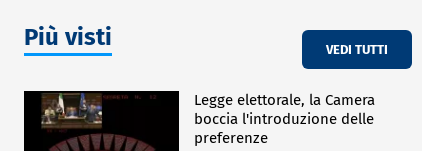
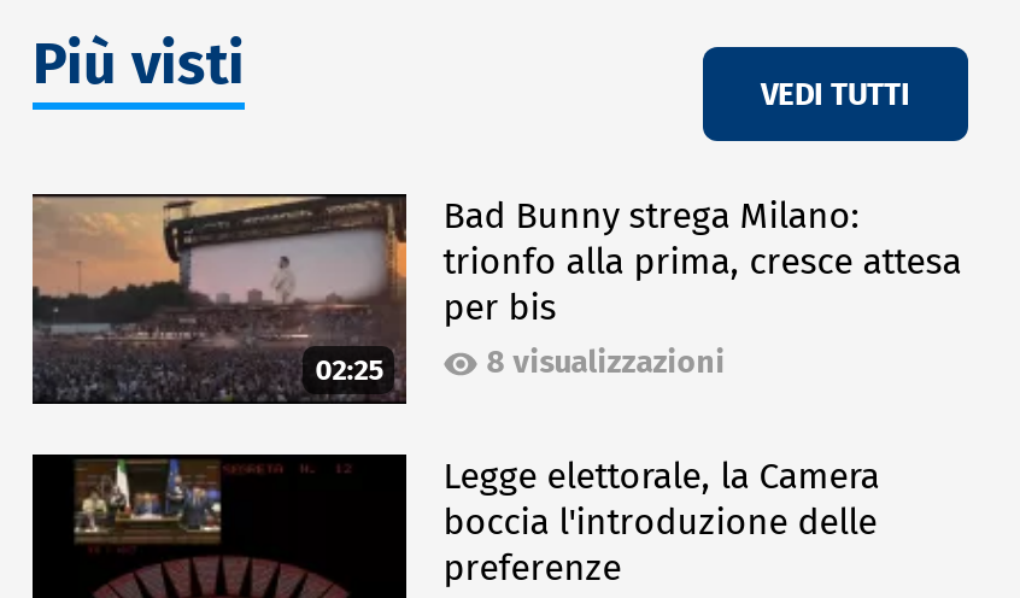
none -> [30,194,409,406] [image] | 02:25
none -> [443,195,961,381] Bad Bunny strega Milano: | trionfo alla prima, cresce attesa | per bis | 8 visualizzazioni

